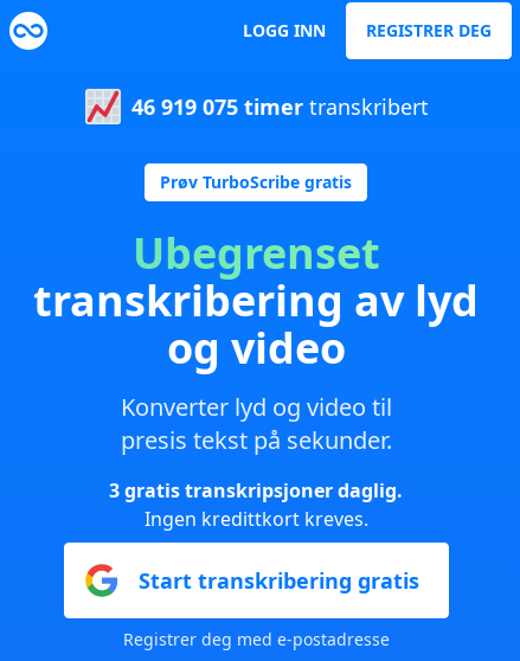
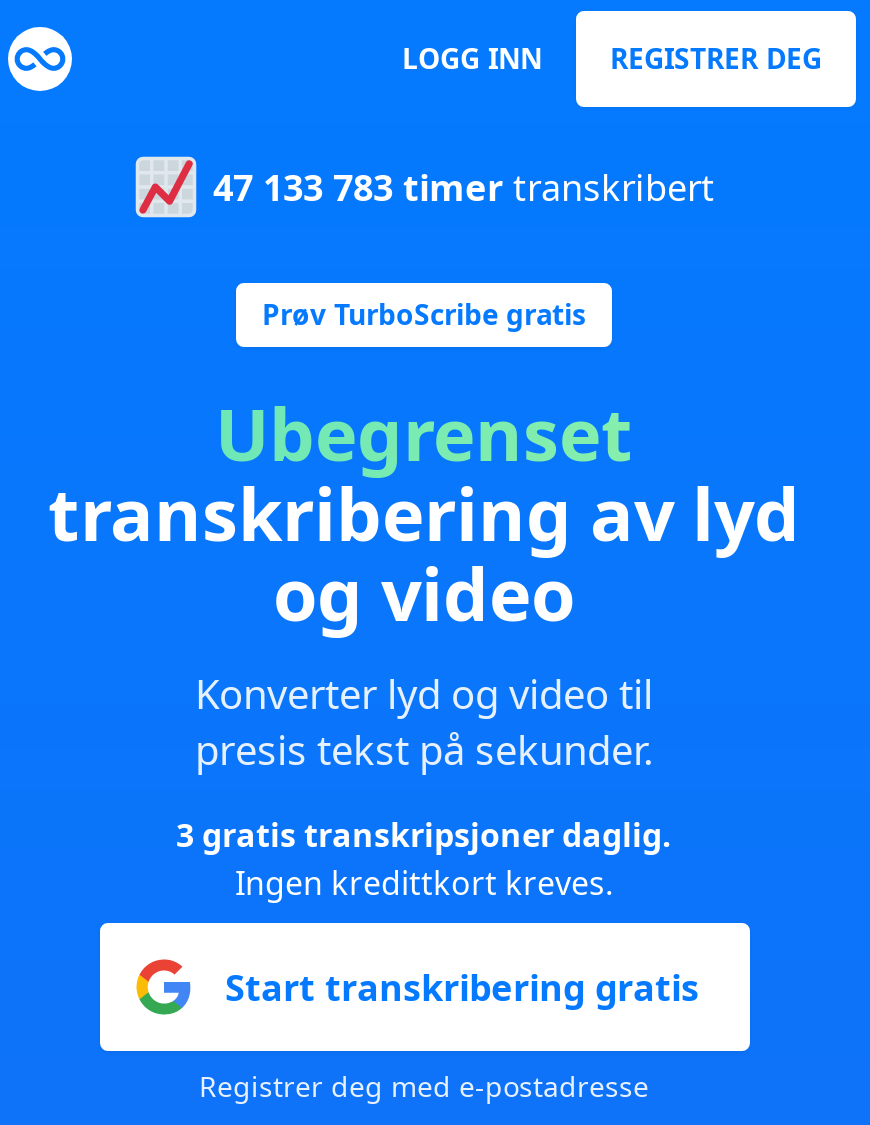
[131,92,428,121] 46 919 075 timer transkribert -> [213,163,715,211] 47 133 783 timer transkribert

